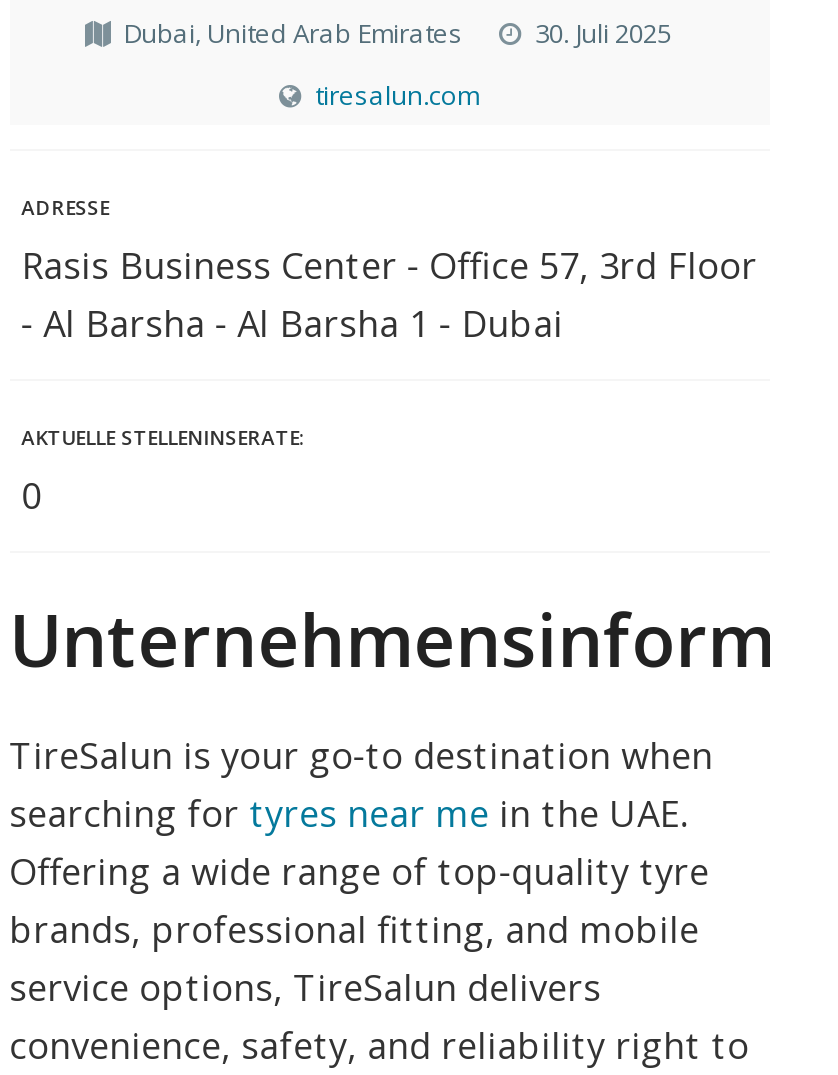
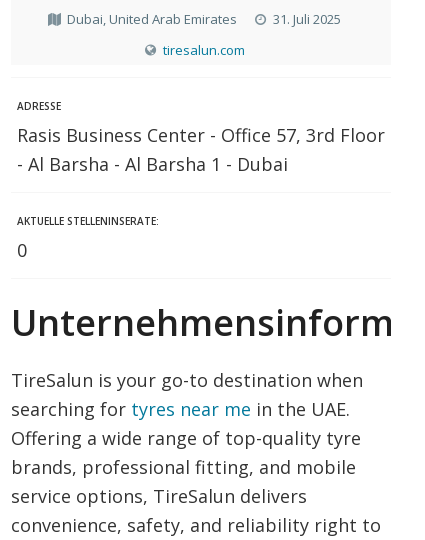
[123,15,671,51] Dubai, United Arab Emirates 30. Juli 2025 -> [67,10,341,28] Dubai, United Arab Emirates 31. Juli 2025

